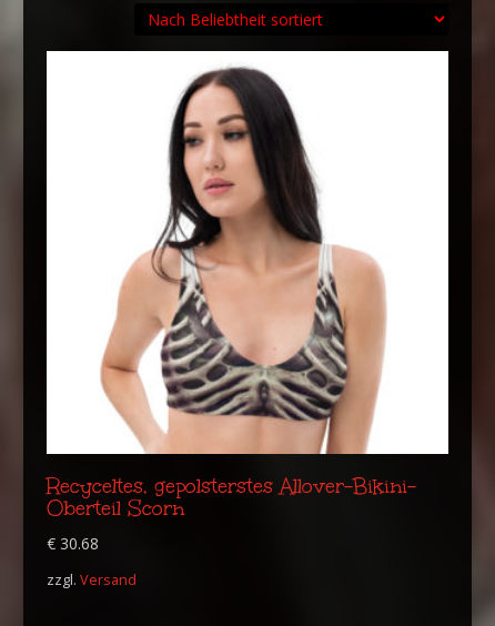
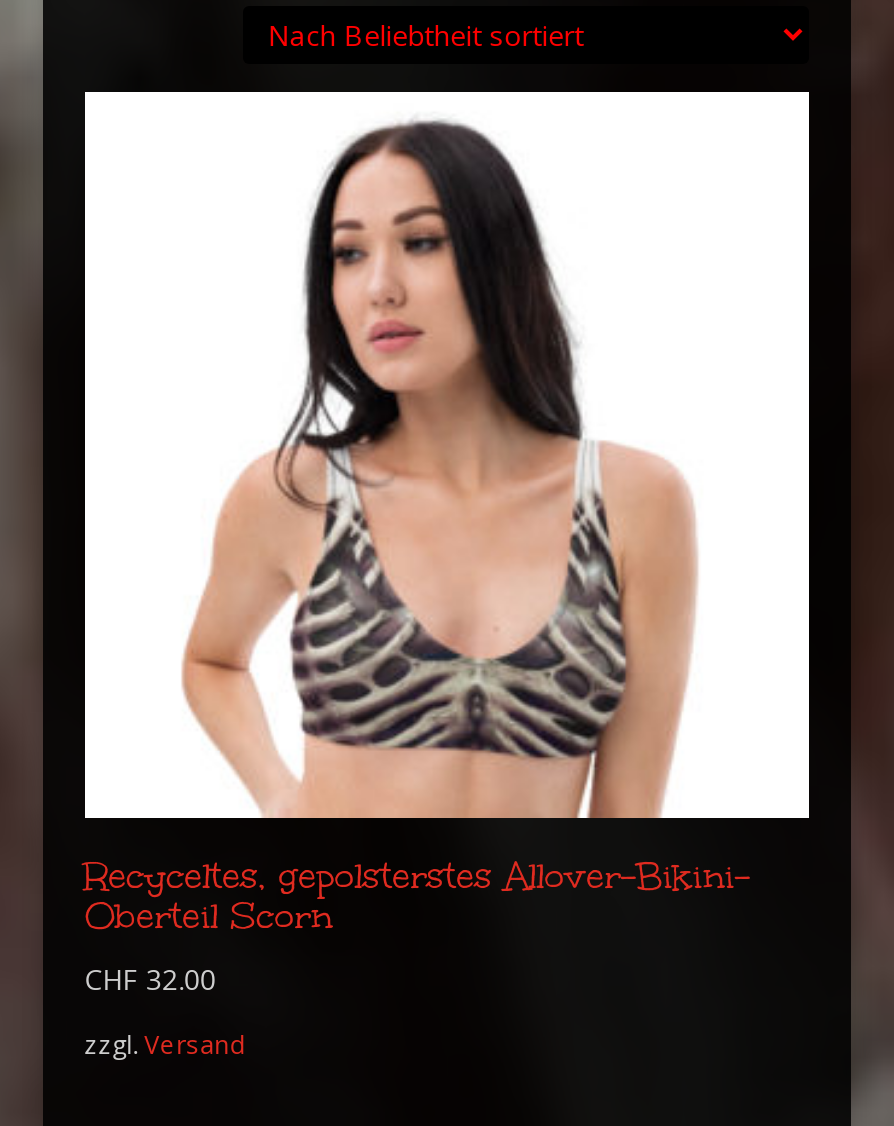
[46,533,98,554] €30.68 -> [84,960,216,998] CHF 32.00

